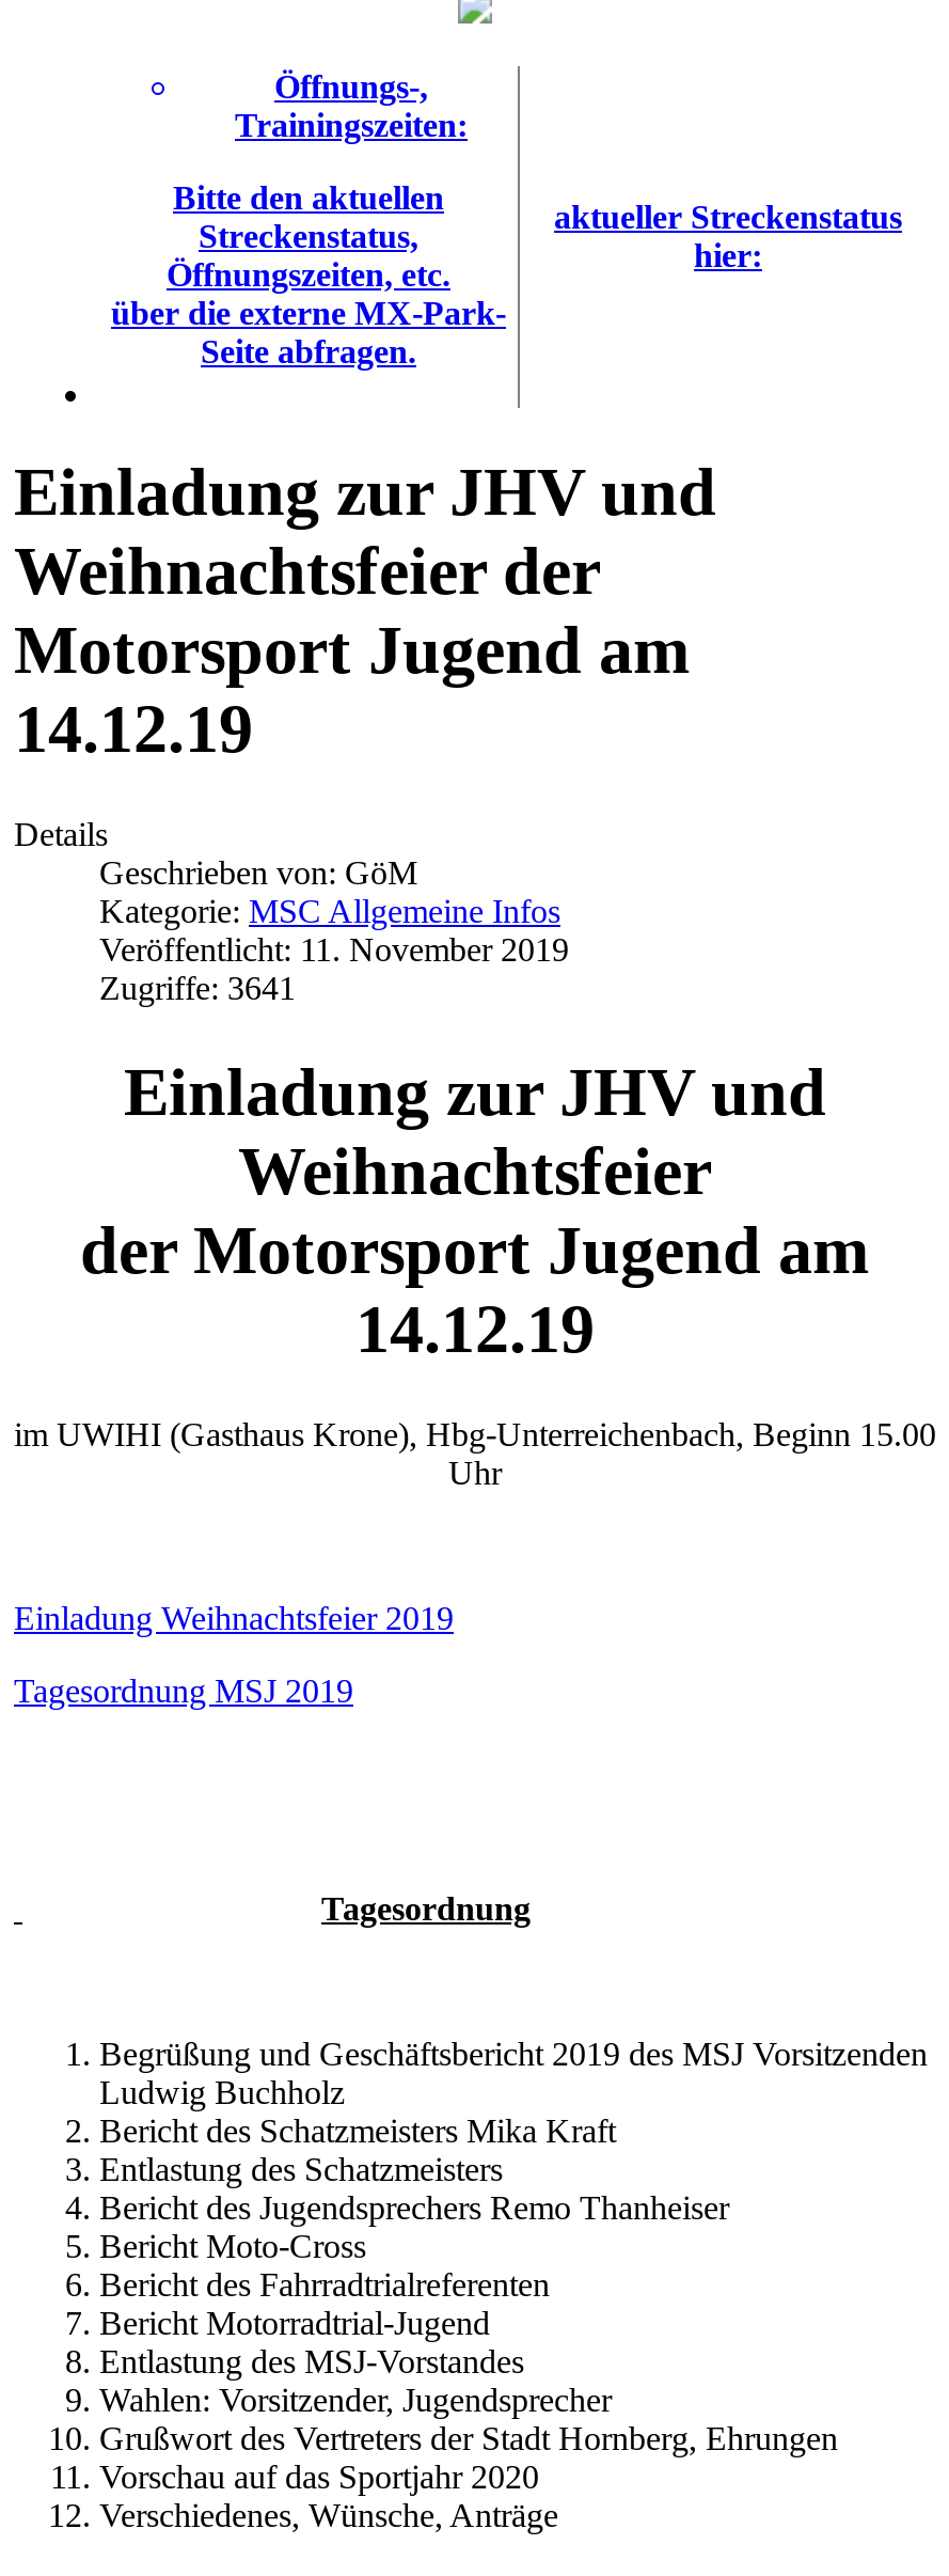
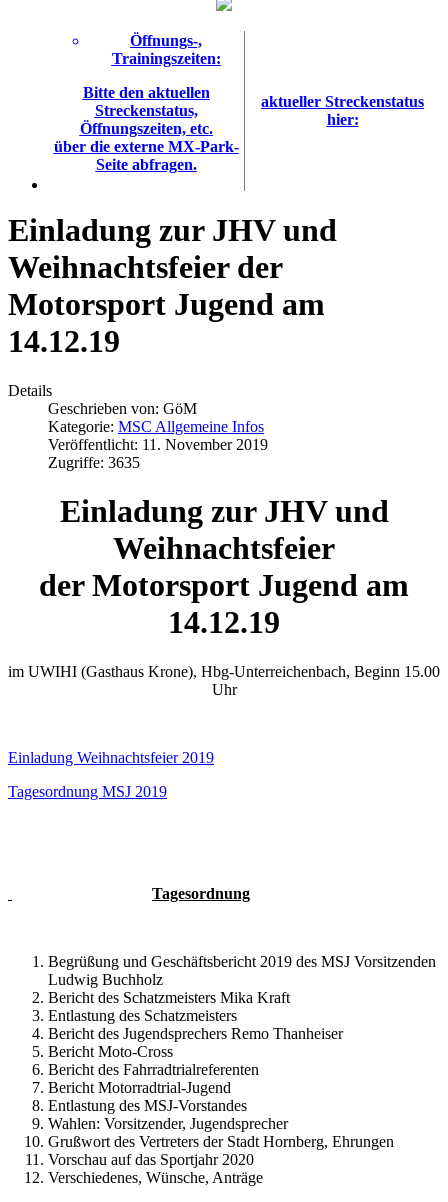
[99,969,296,1005] Zugriffe: 3641 -> [48,454,140,471] Zugriffe: 3635

